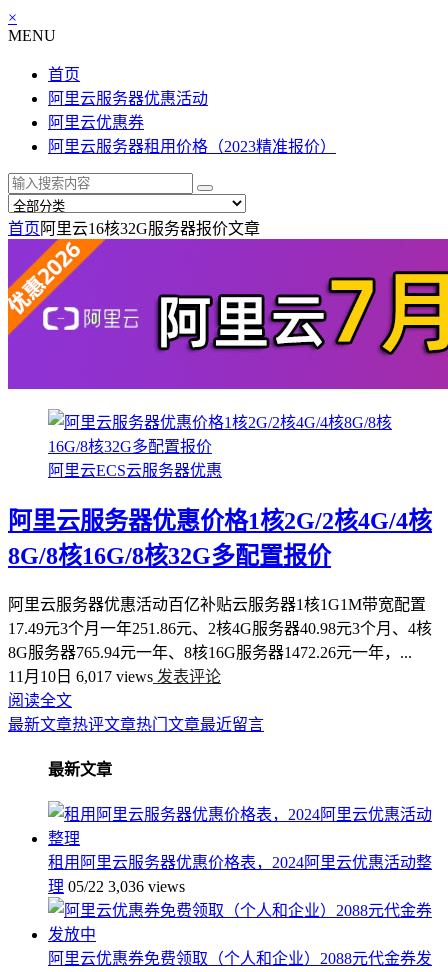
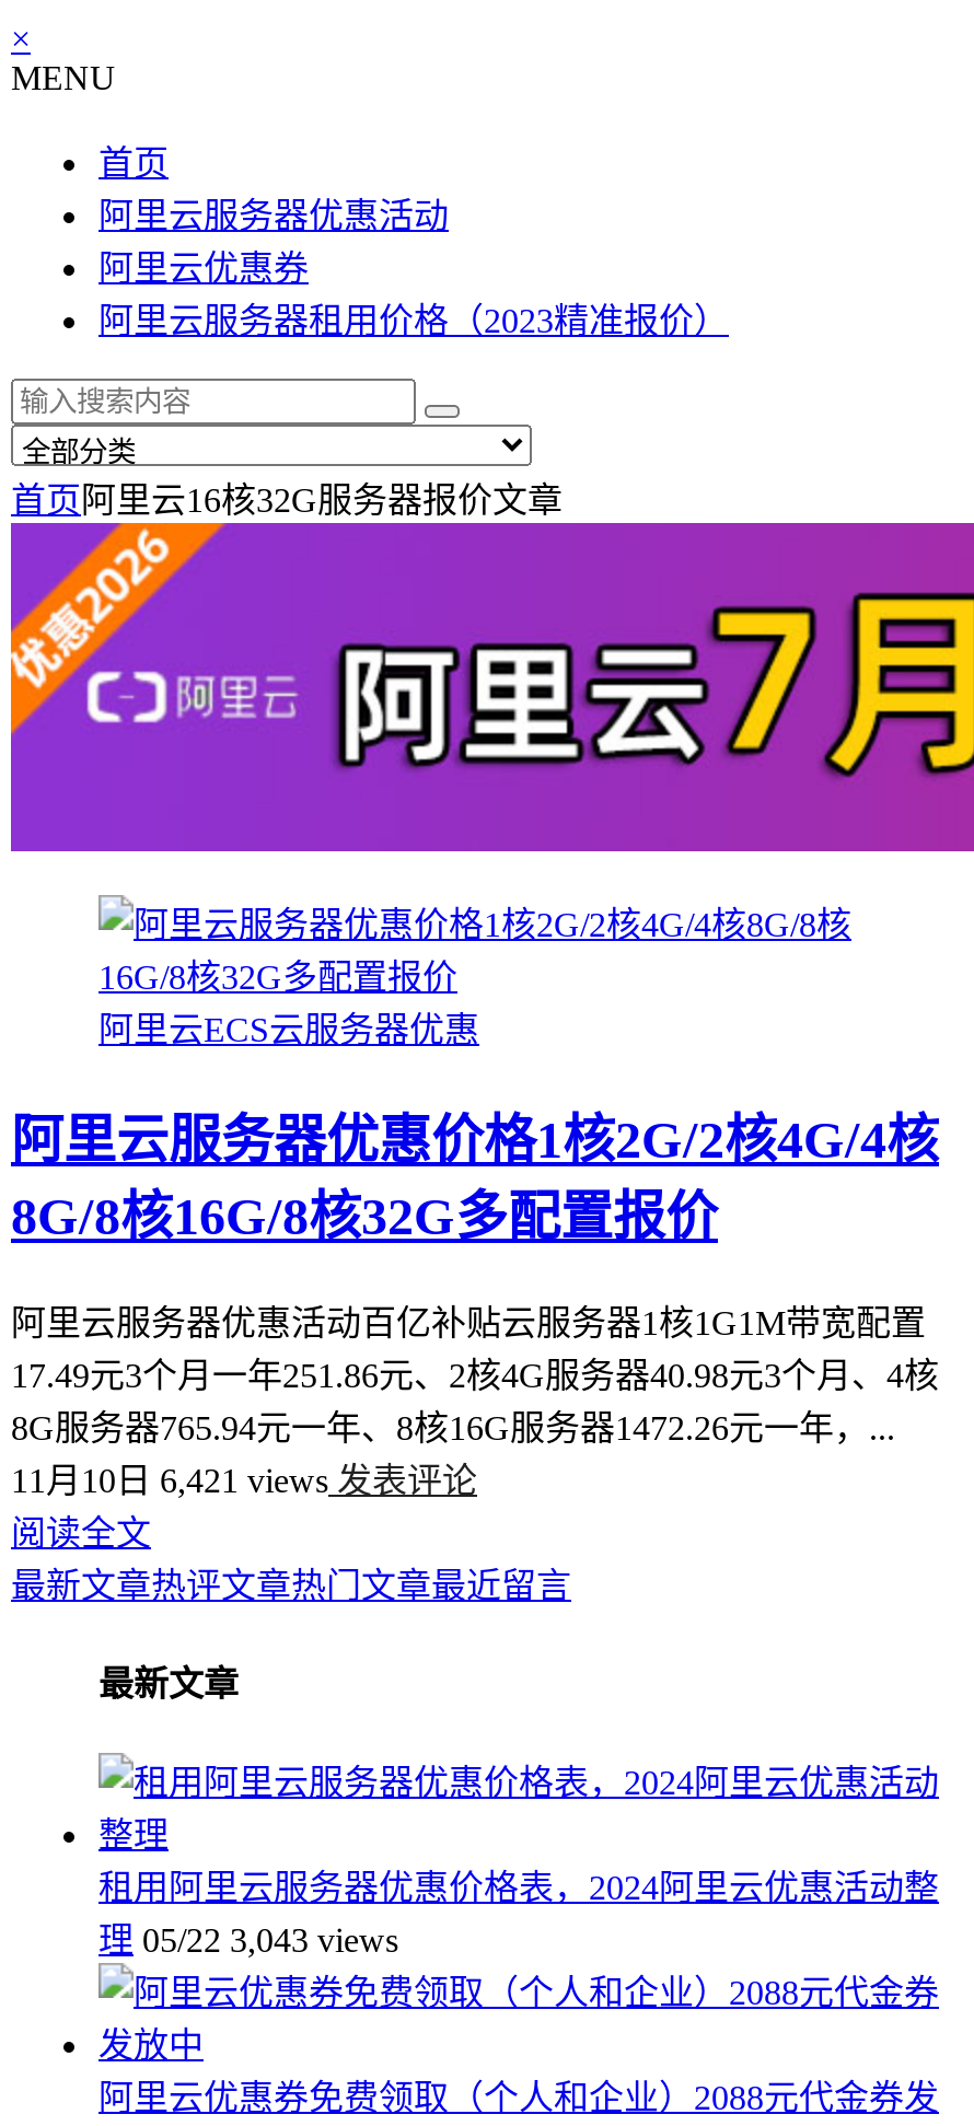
[8,668,221,685] 11月10日6,017 views发表评论 -> [11,1461,477,1499] 11月10日6,421 views发表评论
[48,878,185,895] 理 05/22 3,036 views -> [98,1922,398,1959] 理 05/22 3,043 views

